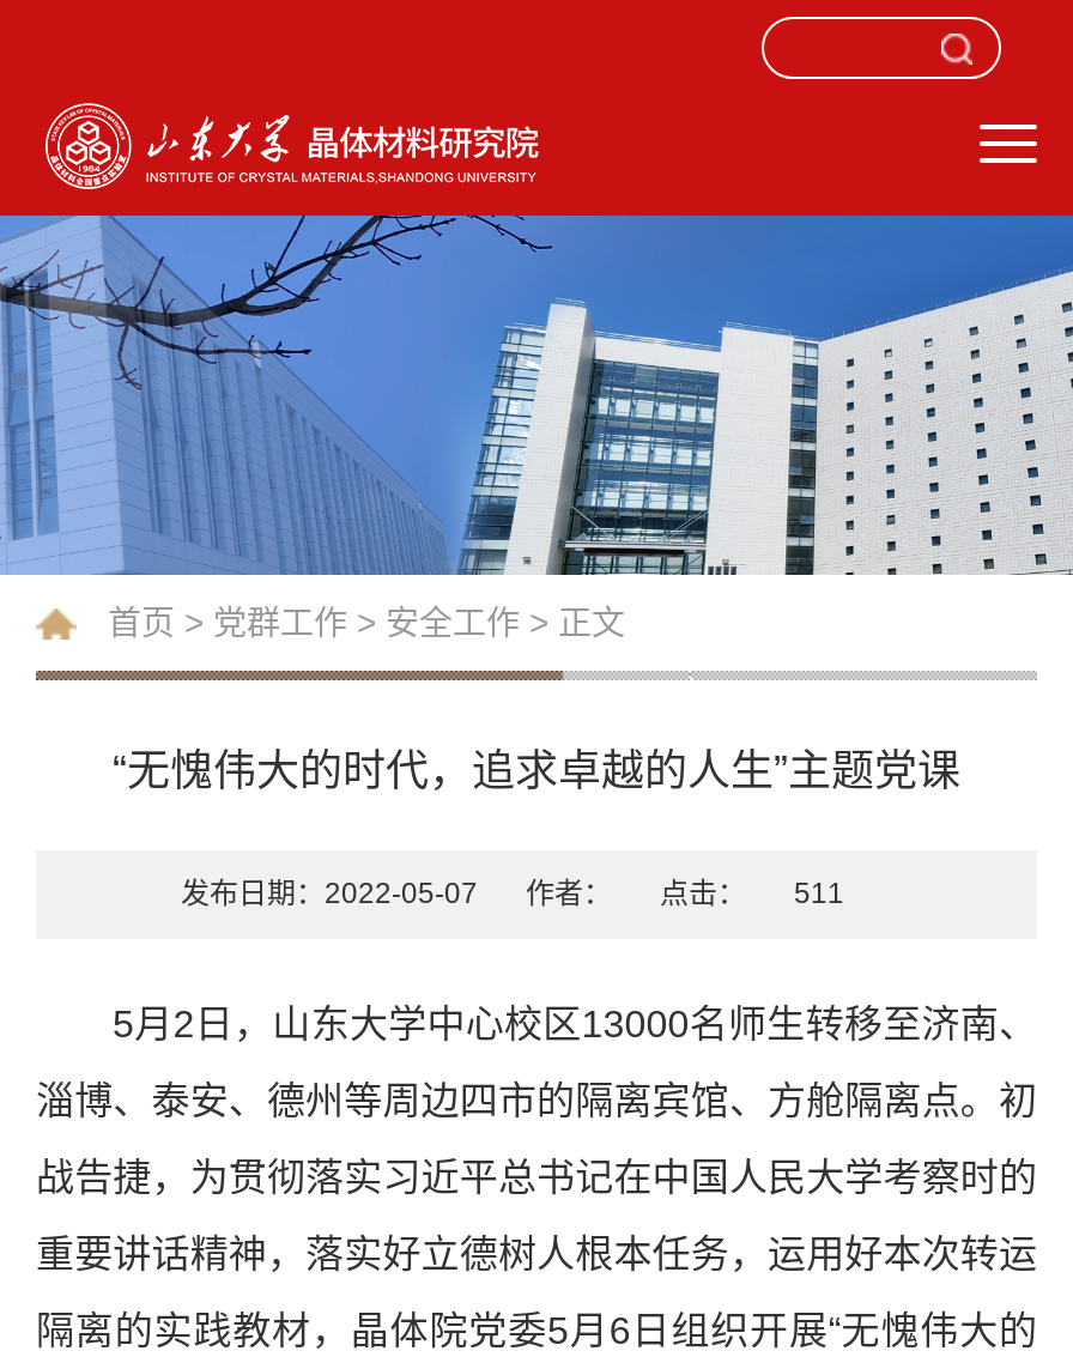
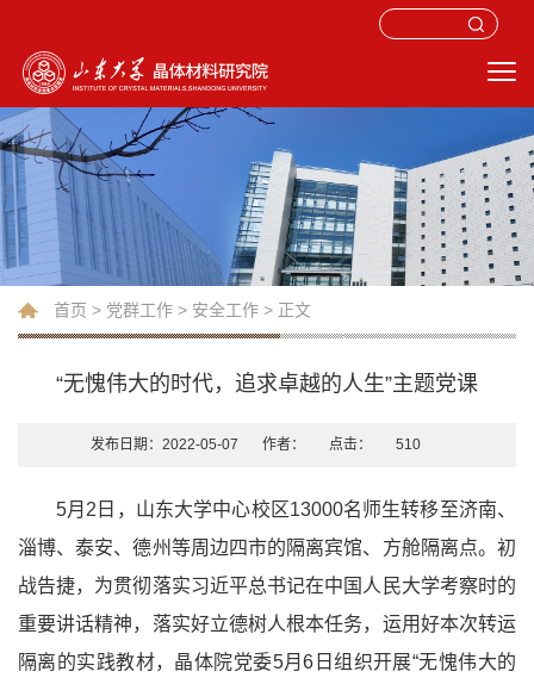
[181,877,844,910] 发布日期：2022-05-07 作者： 点击： 511 -> [90,436,420,453] 发布日期：2022-05-07 作者： 点击： 510

